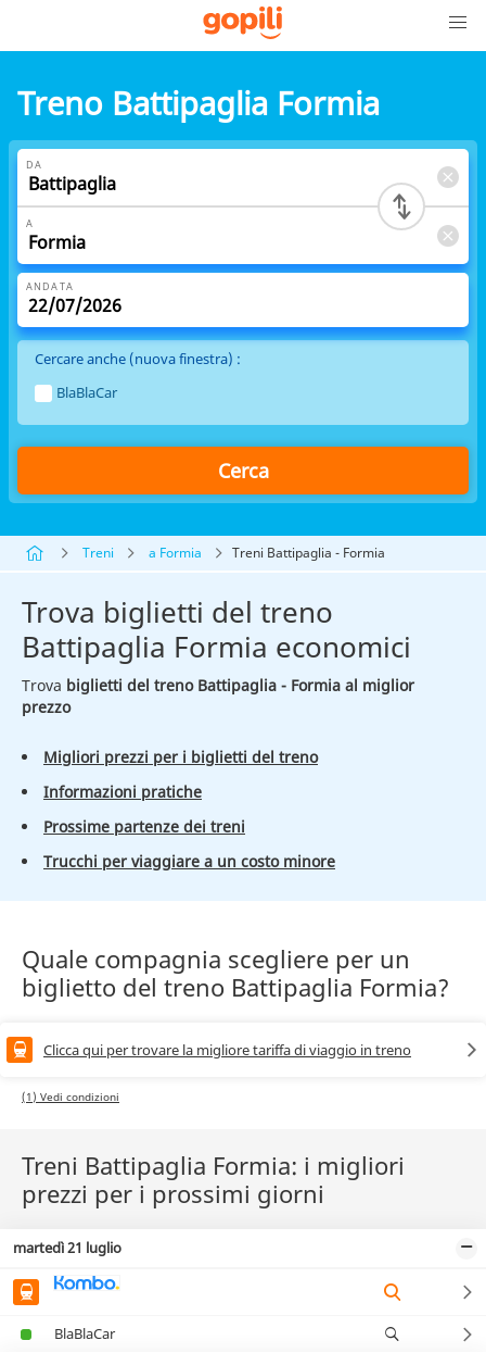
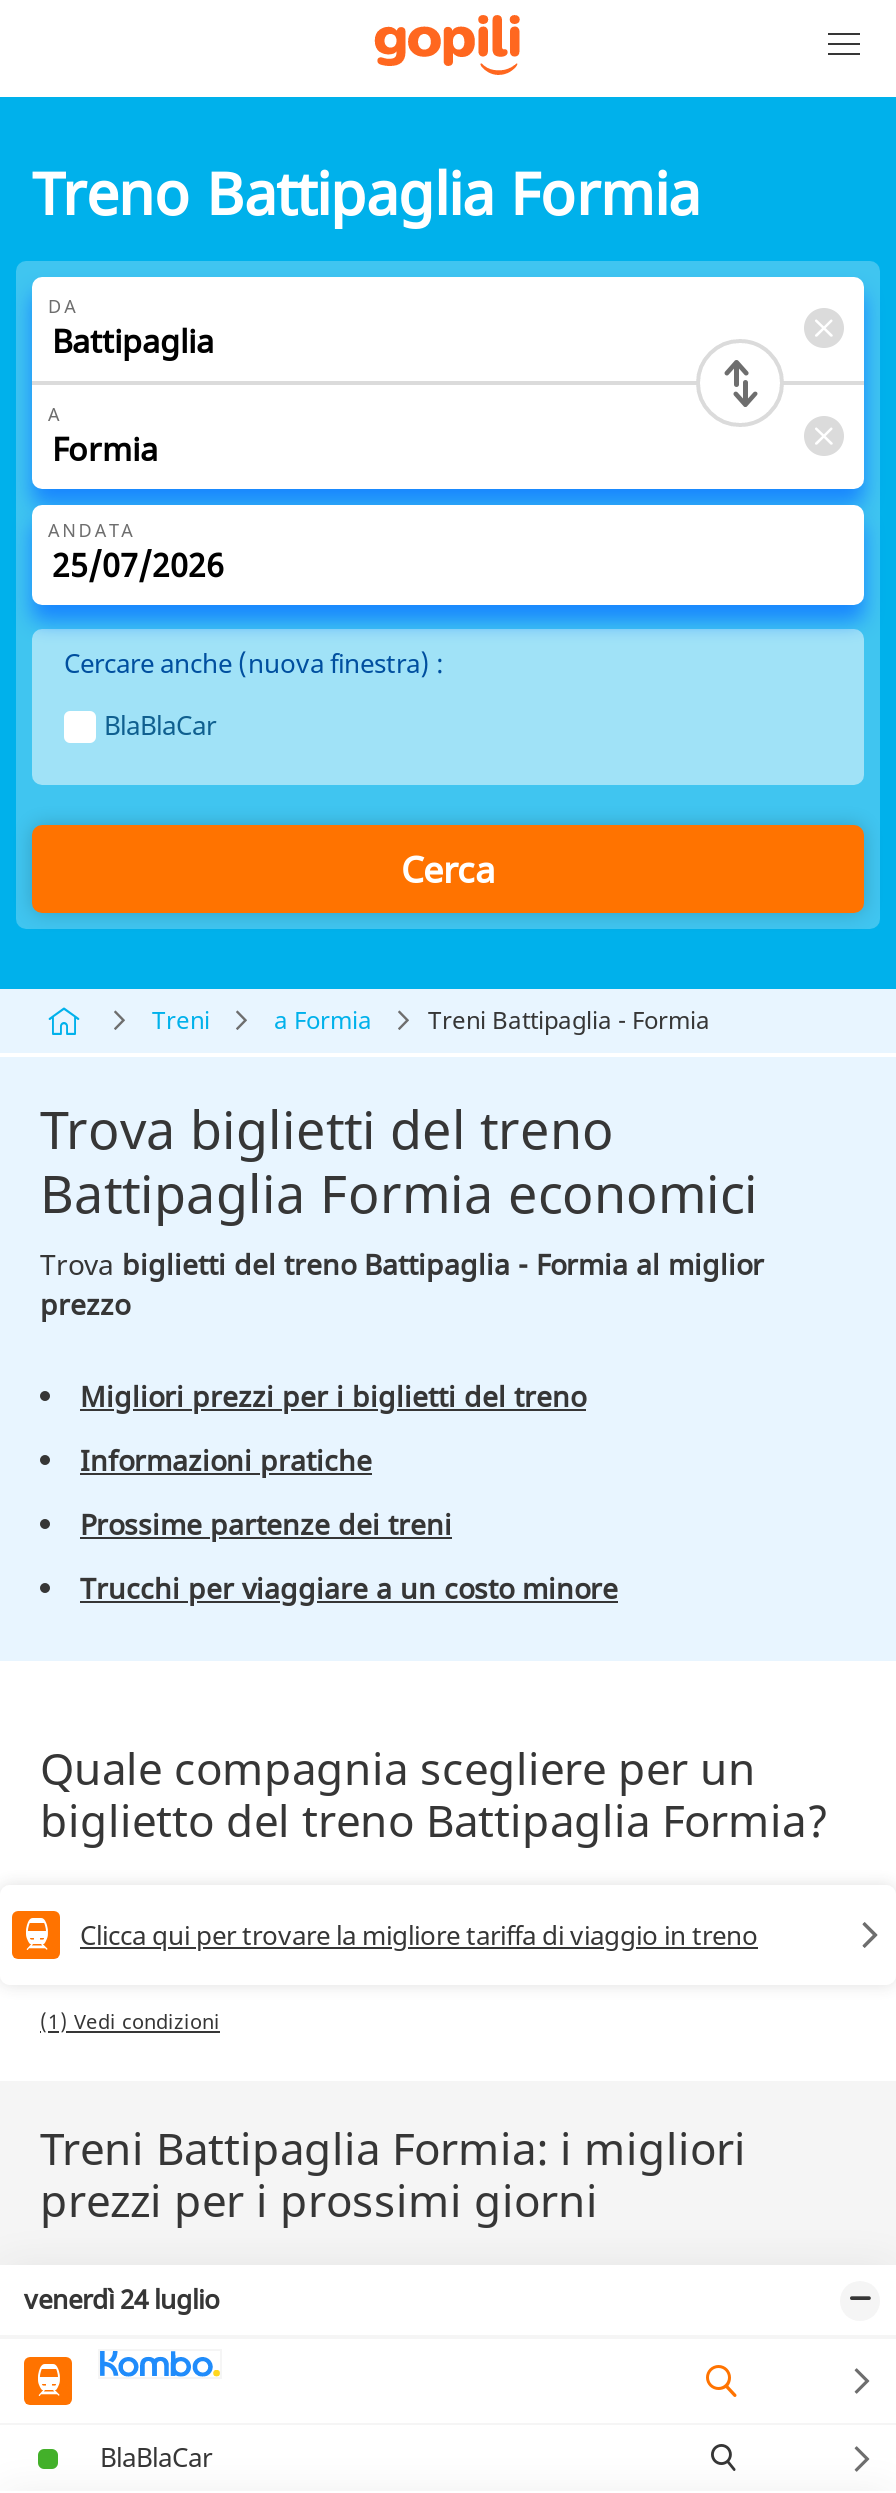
[13,1238,121,1257] martedì 21 luglio -> [24,2281,220,2317] venerdì 24 luglio

